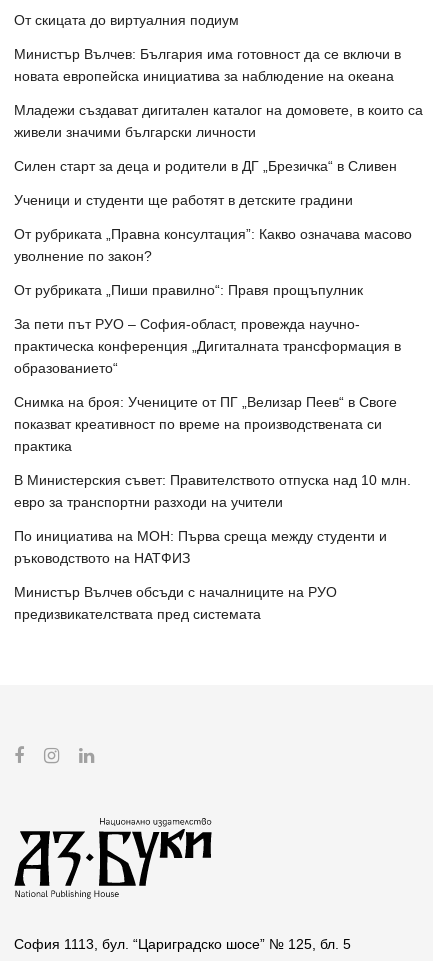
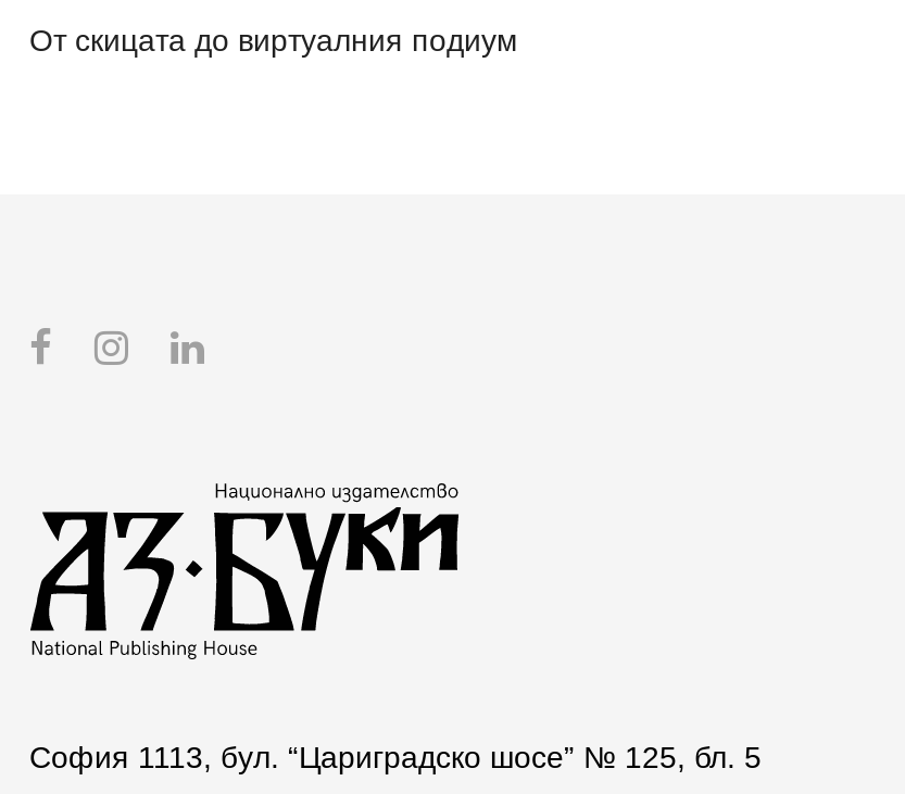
[14,46,423,622] Министър Вълчев: България има готовност да се включи в | новата европейска инициатива за наблюдение на океана | Младежи създават дигитален каталог на домовете, в които са | живели значими български личности | Силен старт за деца и родители в ДГ „Брезичка“ в Сливен | Ученици и студенти ще работят в детските градини | От рубриката „Правна консултация”: Какво означава масово | уволнение по закон? | От рубриката „Пиши правилно“: Правя прощъпулник | За пети път РУО – София-област, провежда научно- | практическа конференция „Дигиталната трансформация в | образованието“ | Снимка на броя: Учениците от ПГ „Велизар Пеев“ в Своге | показват креативност по време на производствената си | практика | В Министерския съвет: Правителството отпуска над 10 млн. | евро за транспортни разходи на учители | По инициатива на МОН: Първа среща между студенти и | ръководството на НАТФИЗ | Министър Вълчев обсъди с началниците на РУО | предизвикателствата пред системата -> none

